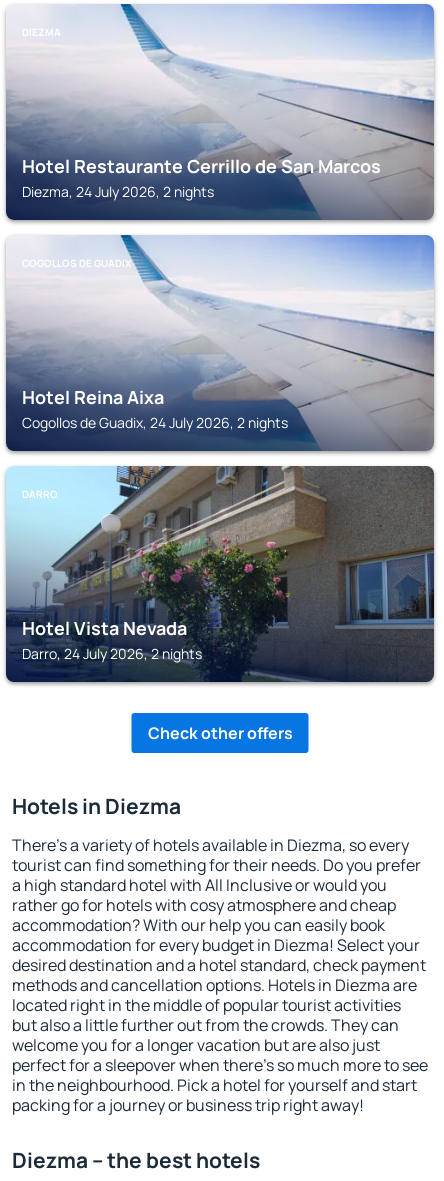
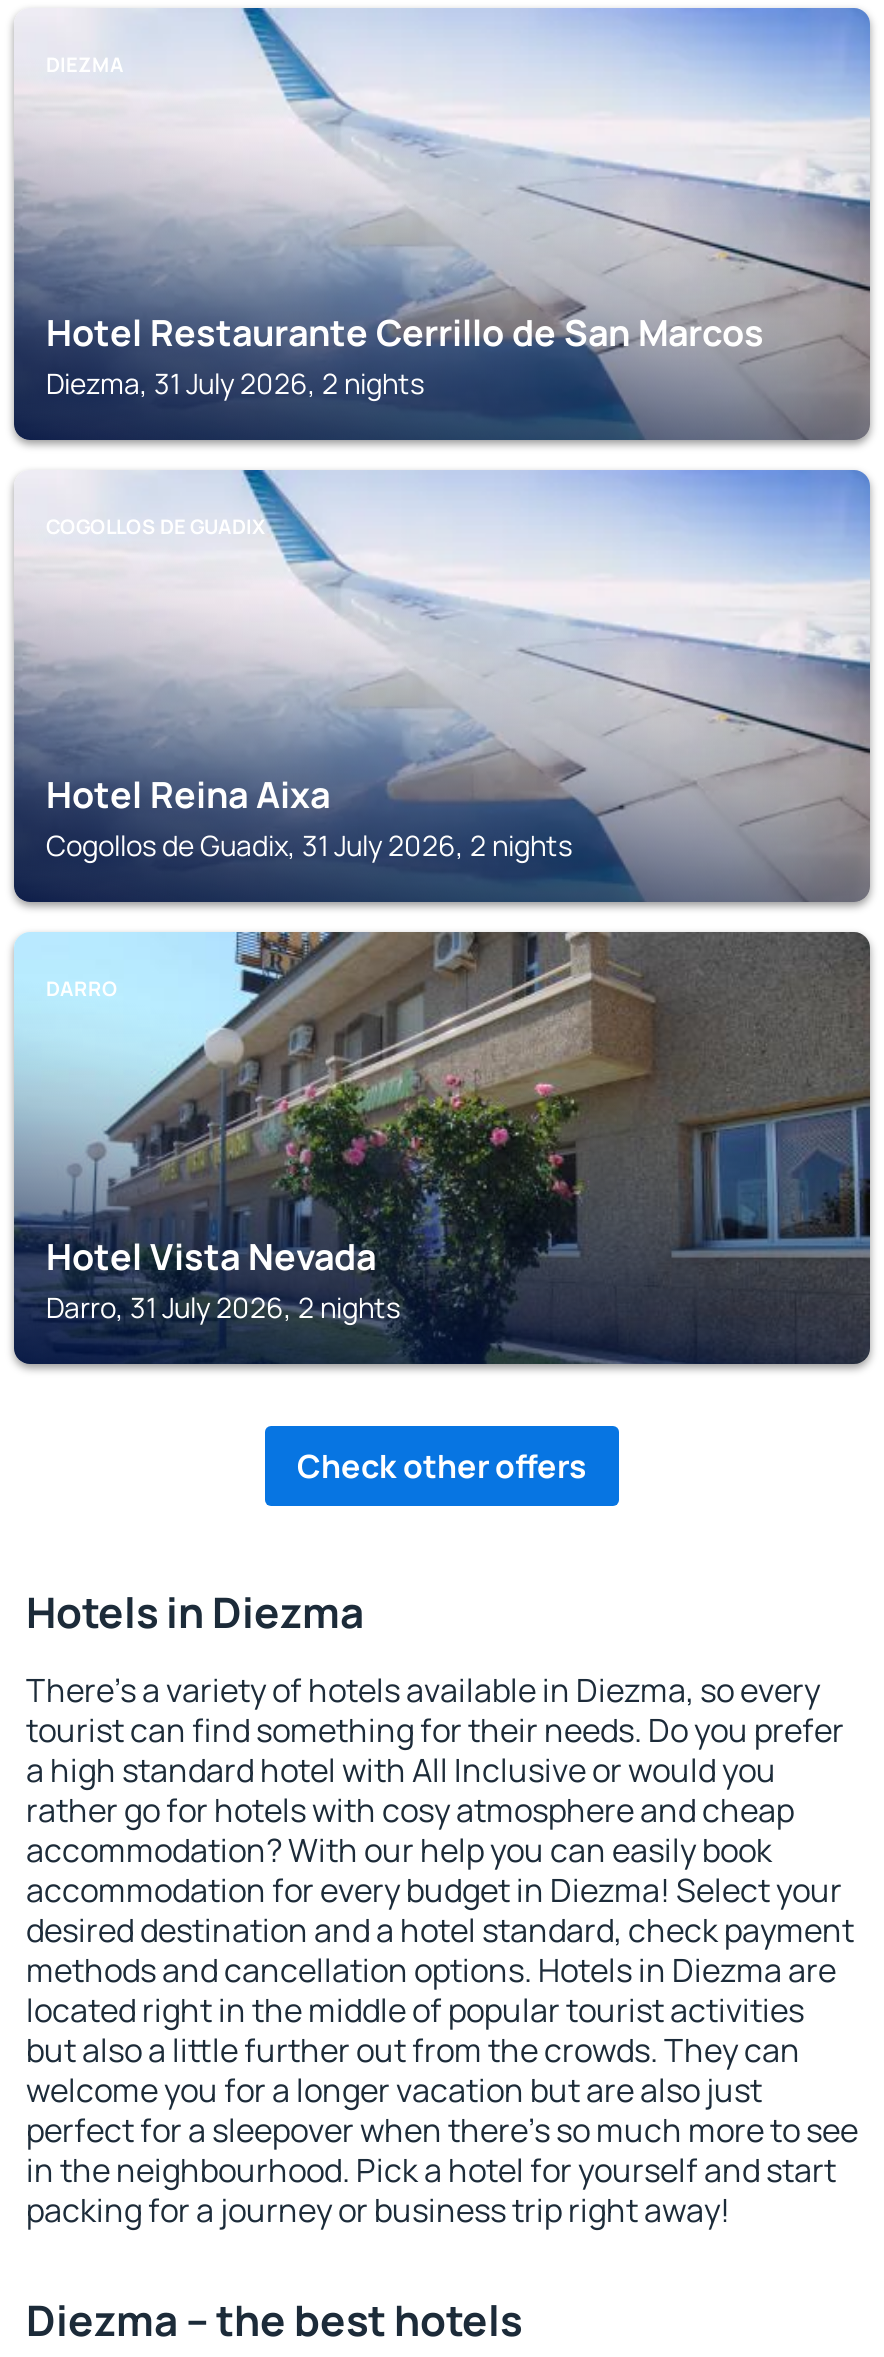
[22,182,214,201] Diezma, 24 July 2026, 2 nights -> [46,364,424,402] Diezma, 31 July 2026, 2 nights
[22,413,288,432] Cogollos de Guadix, 24 July 2026, 2 nights -> [46,826,572,864] Cogollos de Guadix, 31 July 2026, 2 nights
[22,644,202,663] Darro, 24 July 2026, 2 nights -> [46,1288,400,1326] Darro, 31 July 2026, 2 nights

